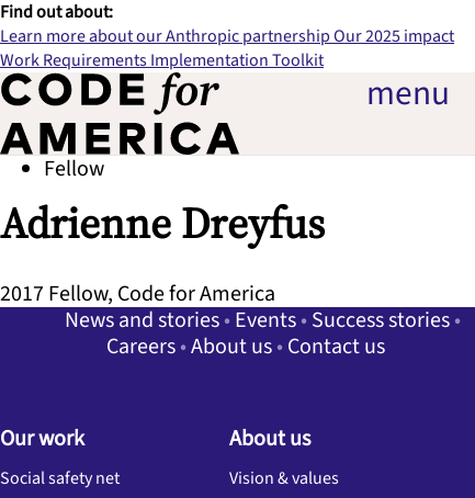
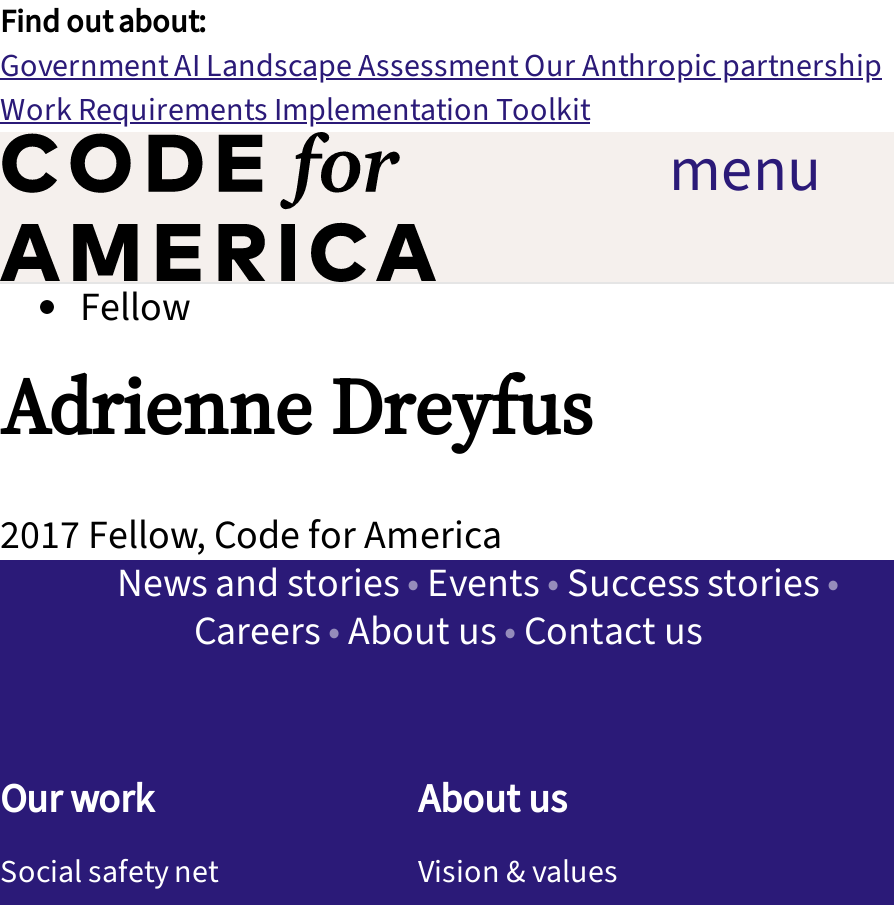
[0,24,454,48] Learn more about our Anthropic partnership Our 2025 impact -> [0,44,882,88] Government AI Landscape Assessment Our Anthropic partnership

